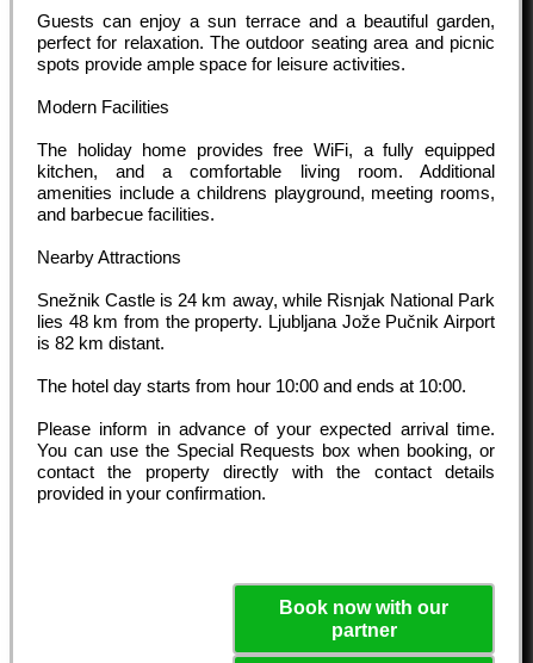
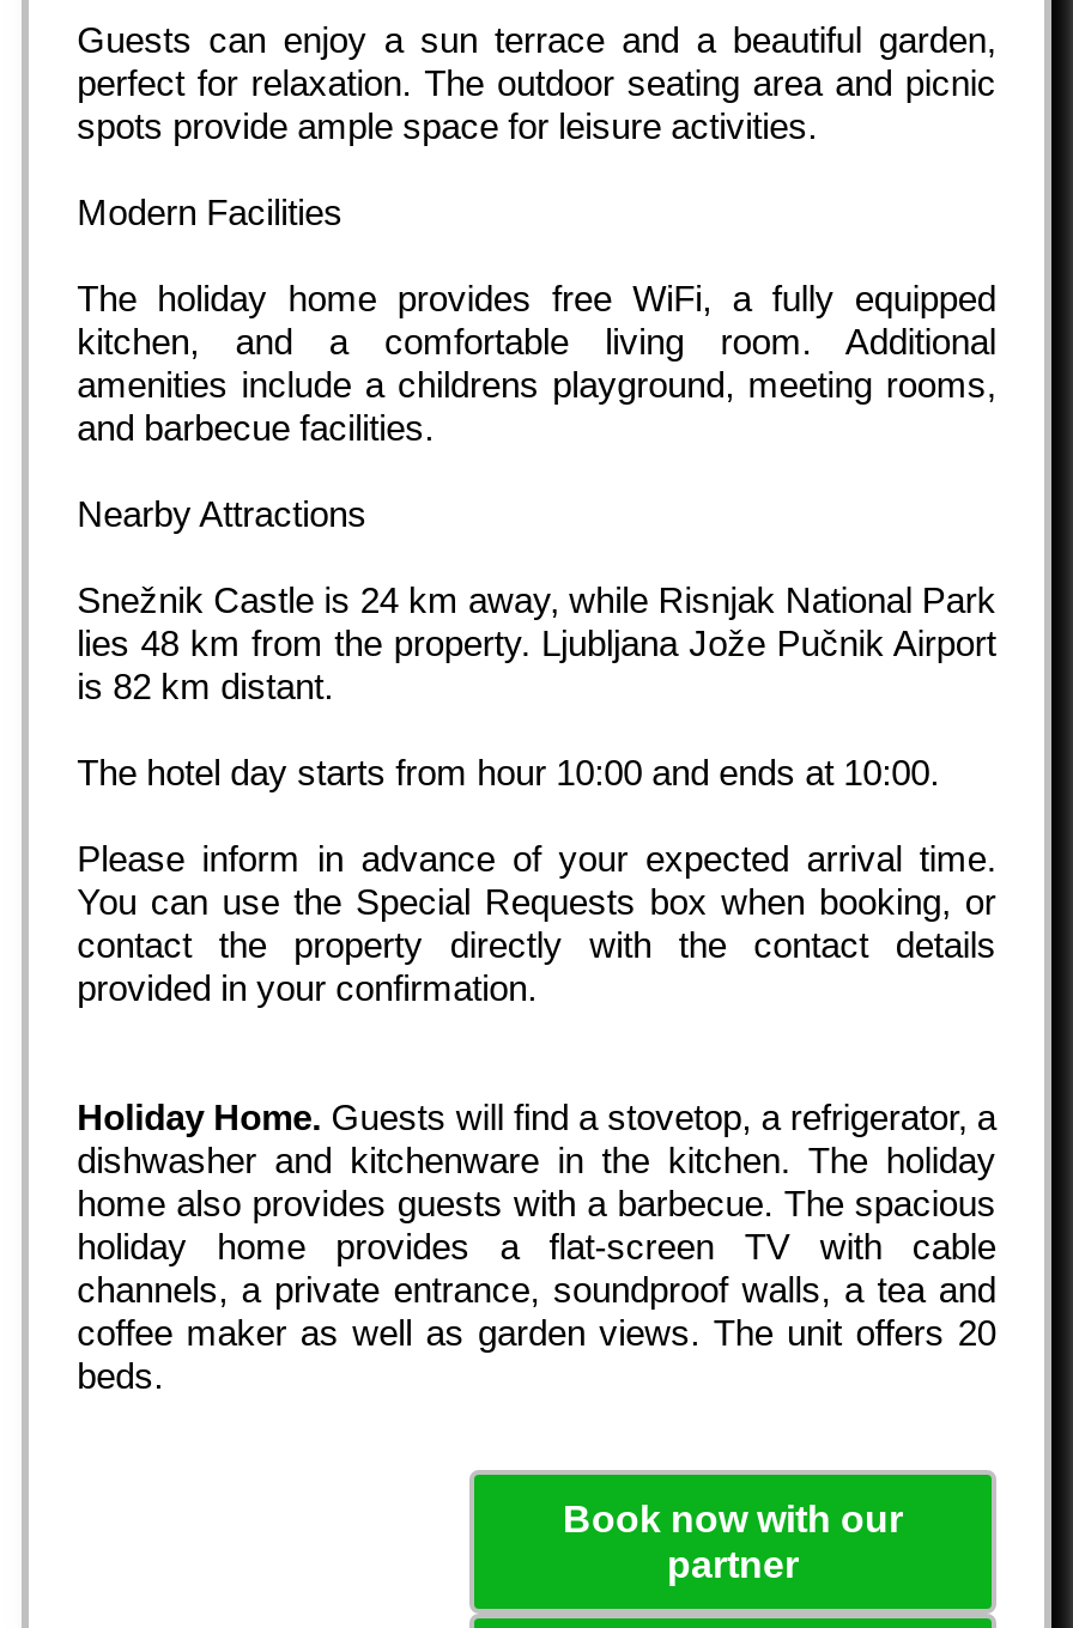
none -> [77,1097,996,1396] Holiday Home. Guests will find a stovetop, a refrigerator, a | dishwasher and kitchenware in the kitchen. The holiday | home also provides guests with a barbecue. The spacious | holiday home provides a flat-screen TV with cable | channels, a private entrance, soundproof walls, a tea and | coffee maker as well as garden views. The unit offers 20 | beds.

